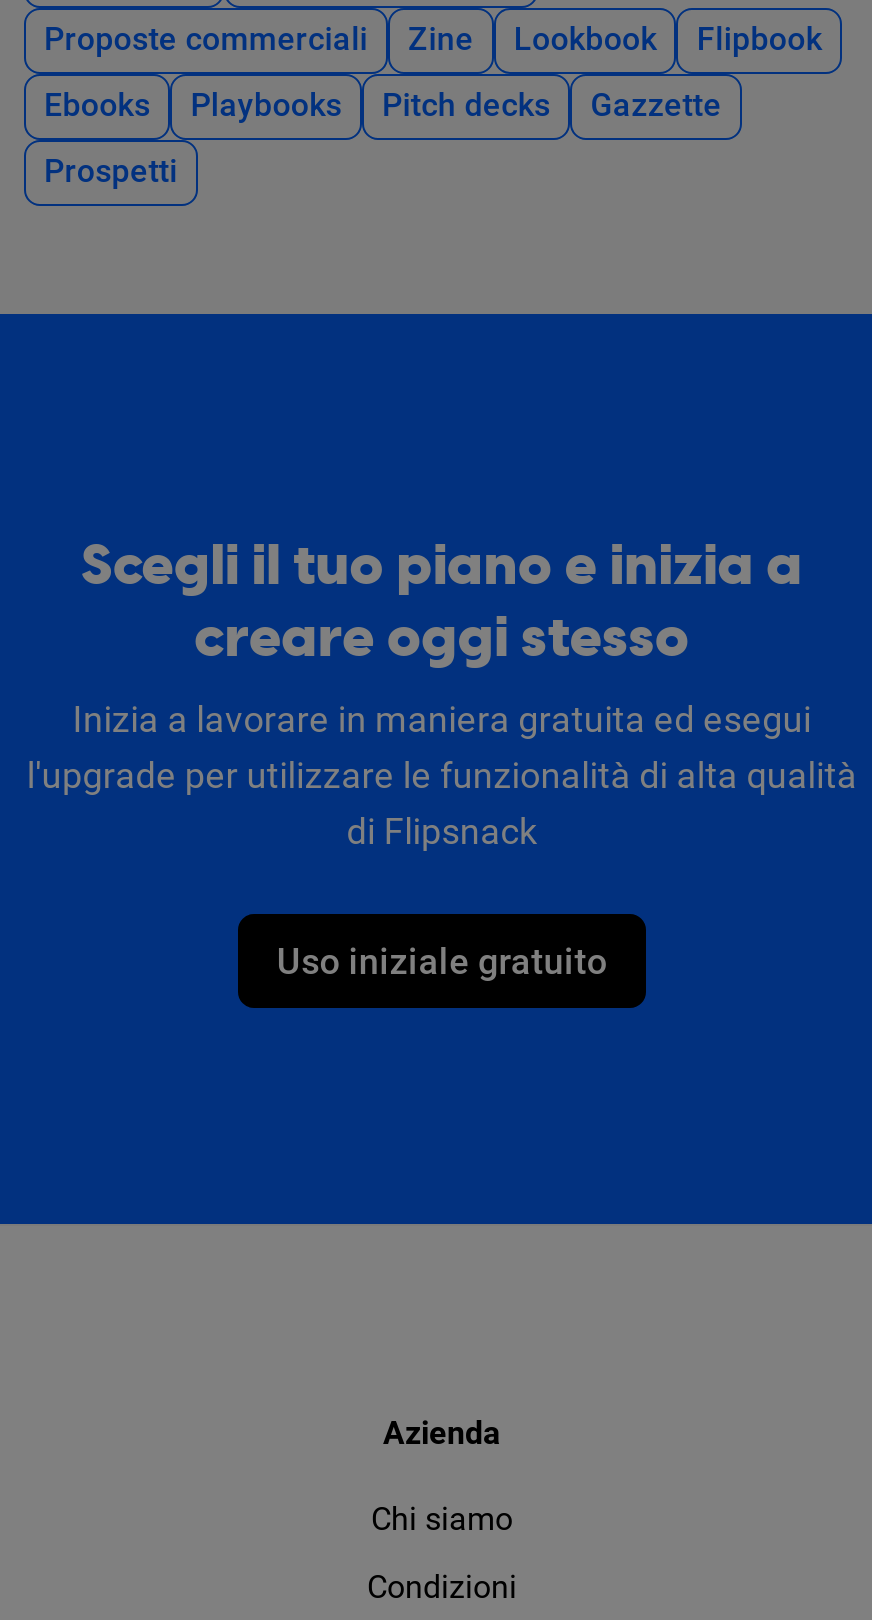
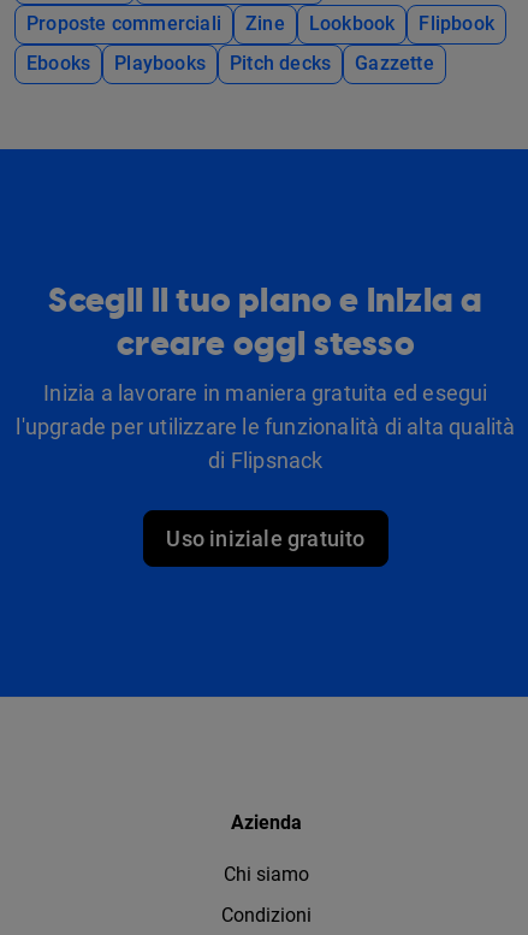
[44,153,178,191] Prospetti -> none

